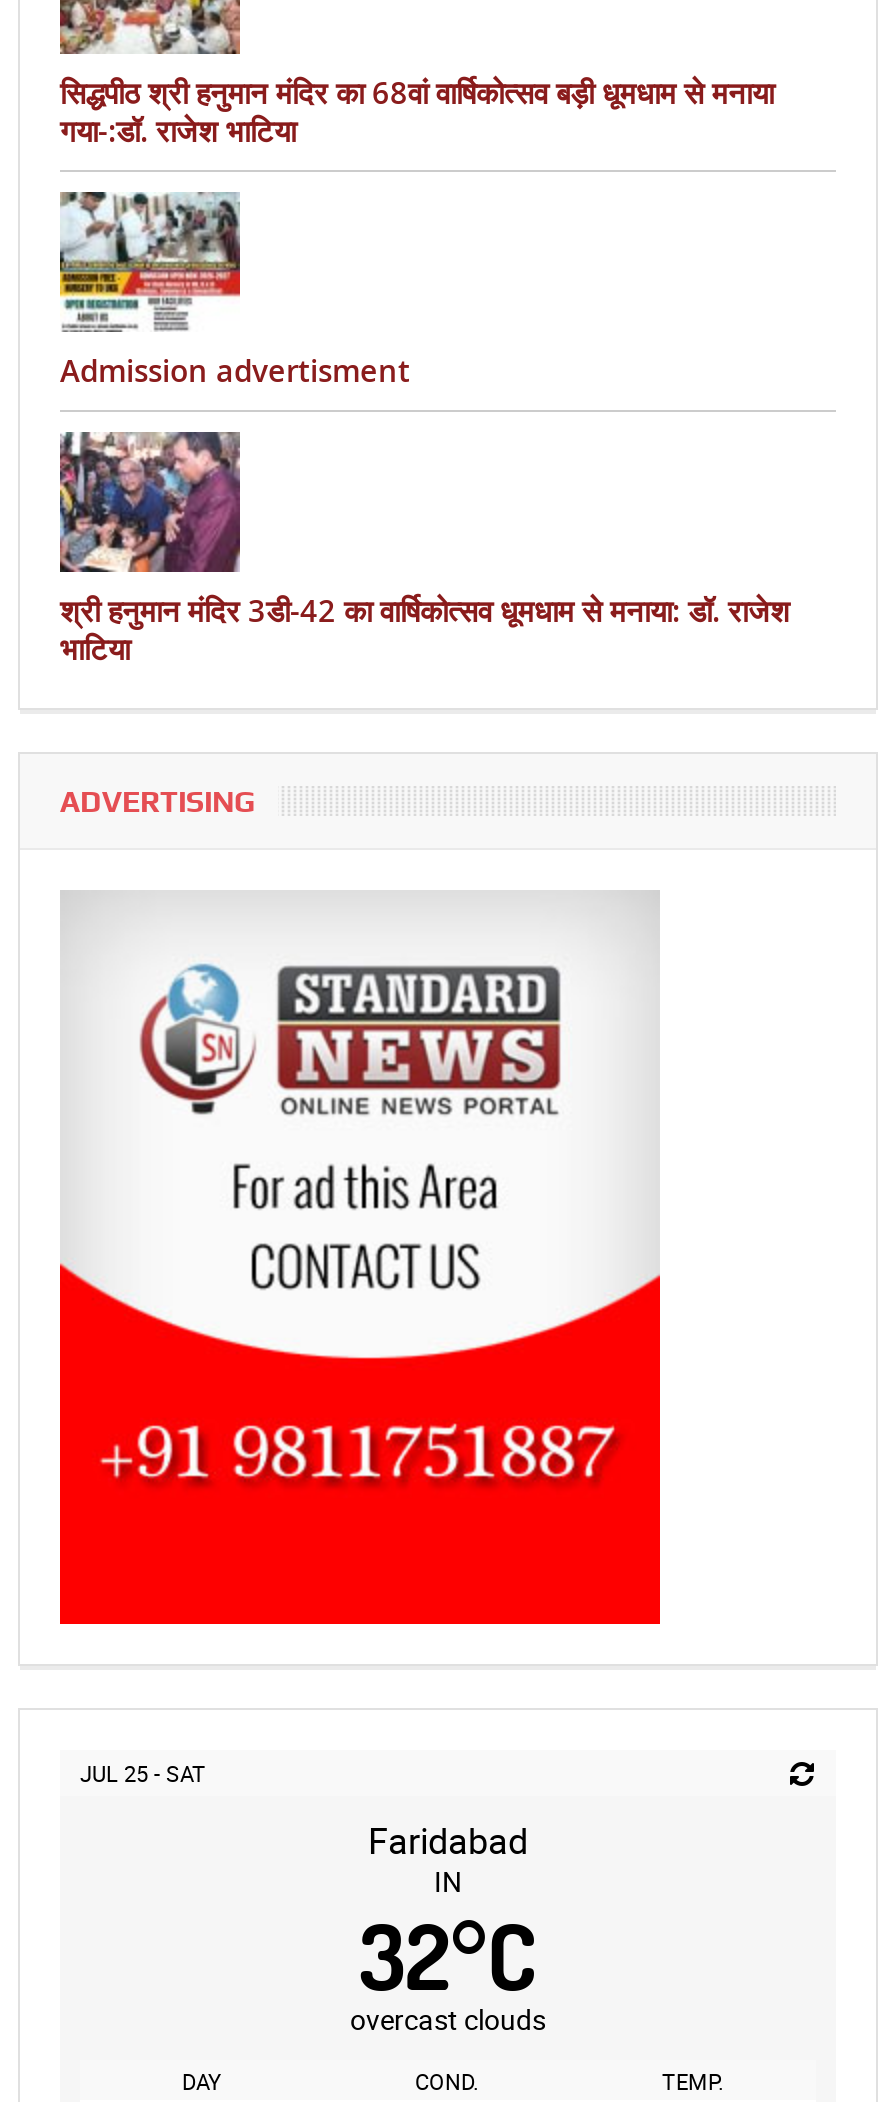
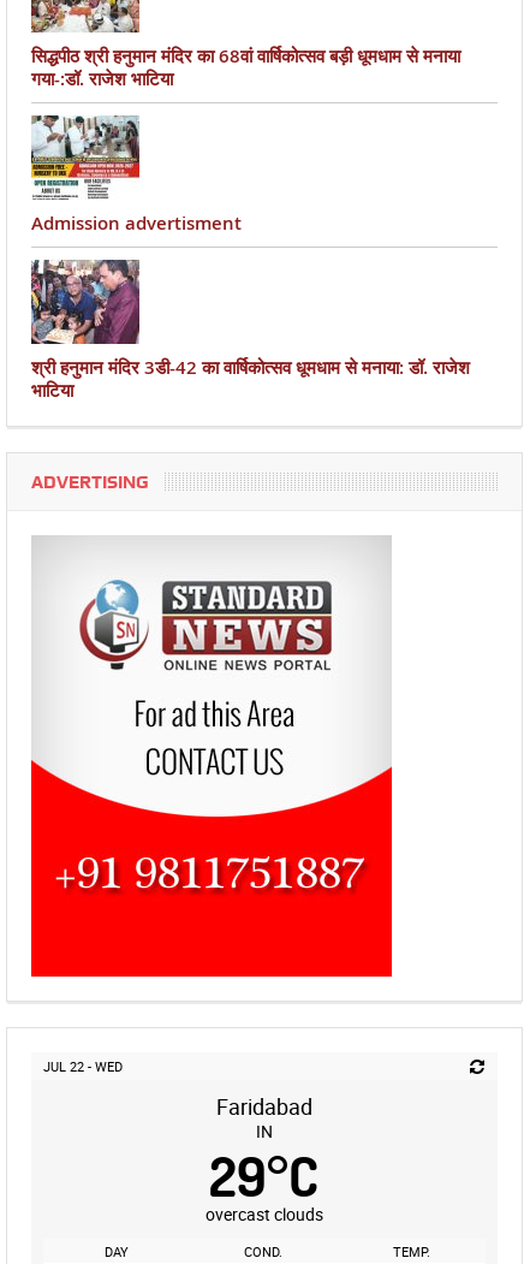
[80,1757,206,1787] JUL 25 - SAT -> [43,1057,123,1075] JUL 22 - WED
[359,1897,537,2013] 32°C -> [210,1141,319,1210] 29°C

